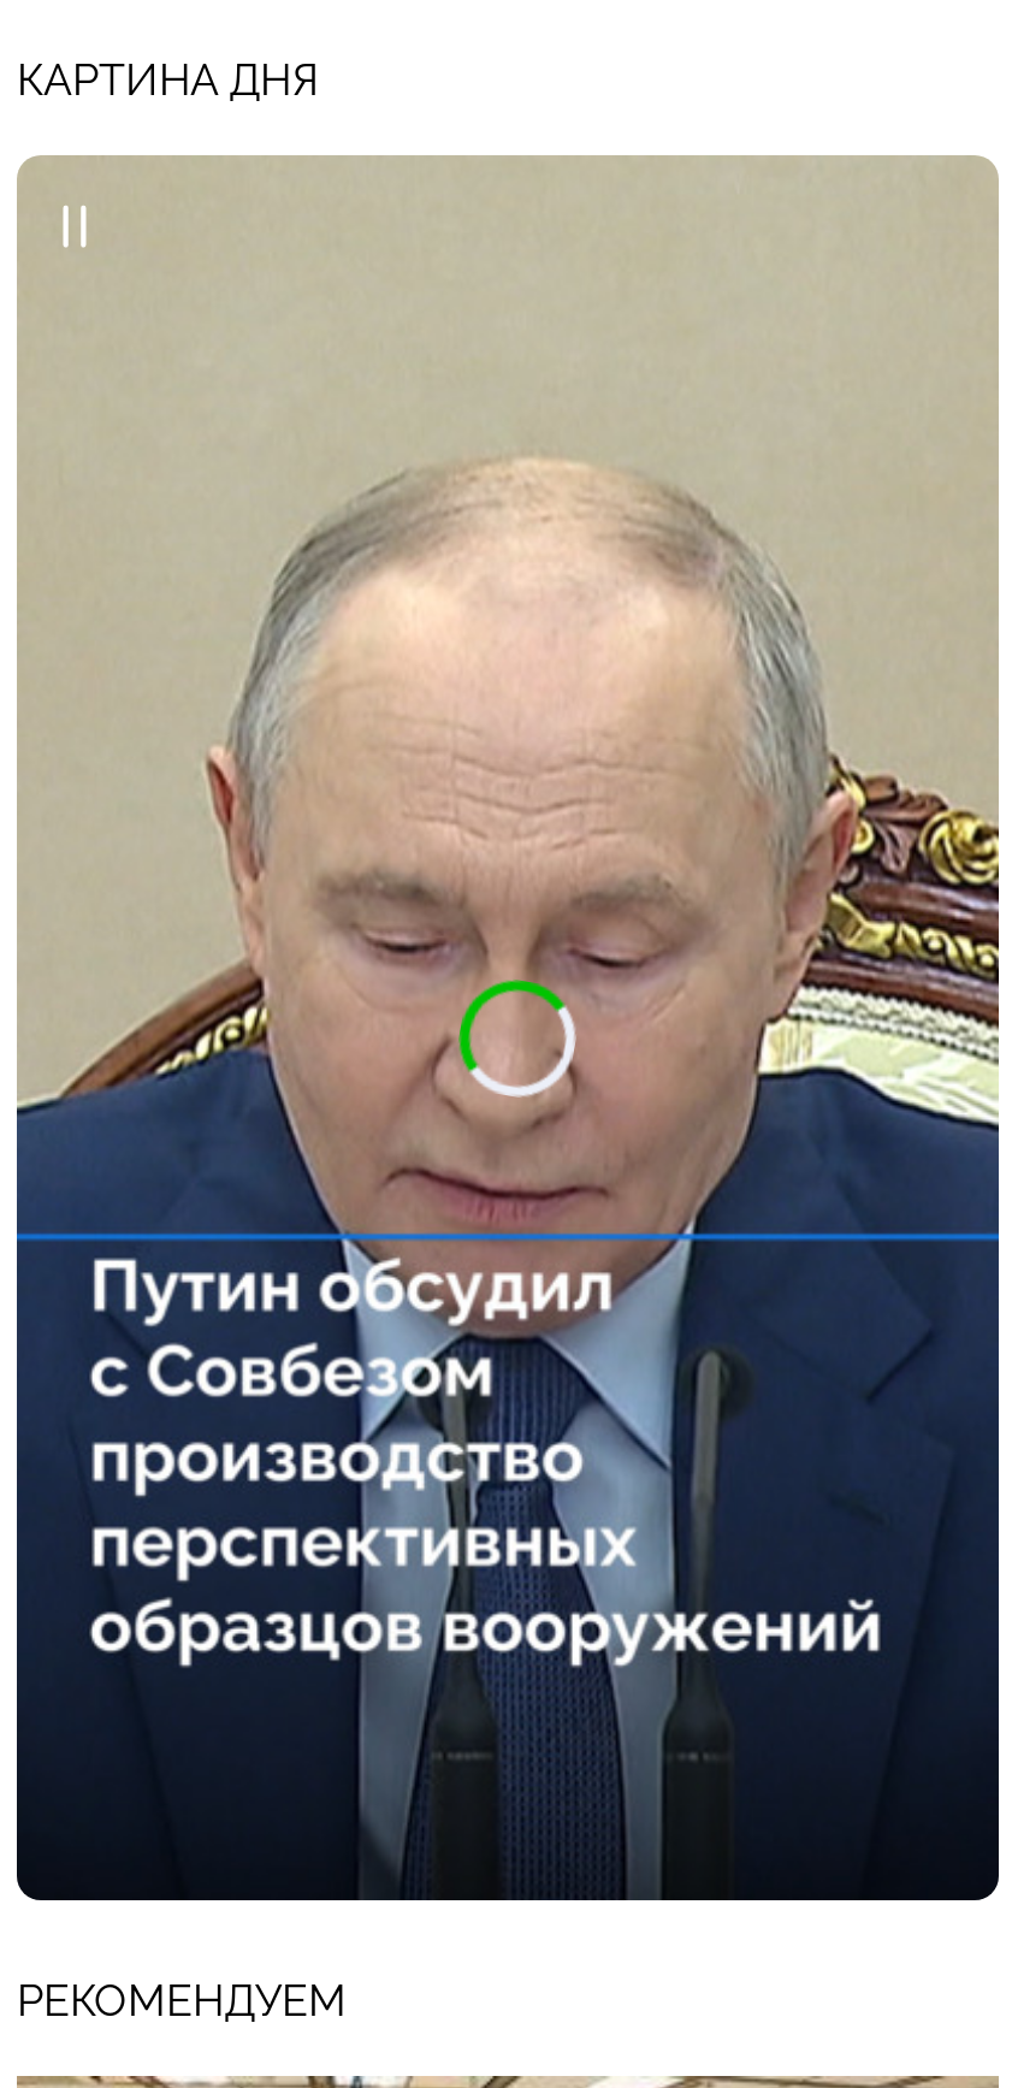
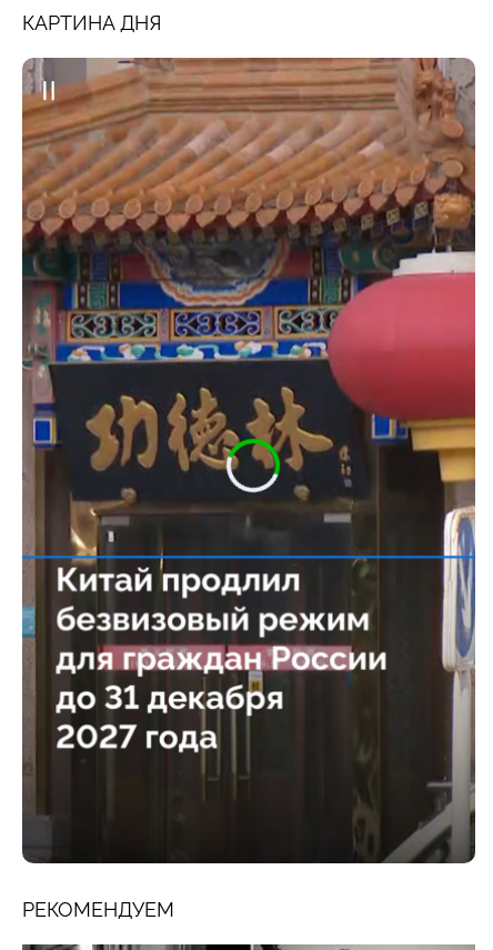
[14,155,1001,1898] [image] -> [21,58,476,863] [image]

